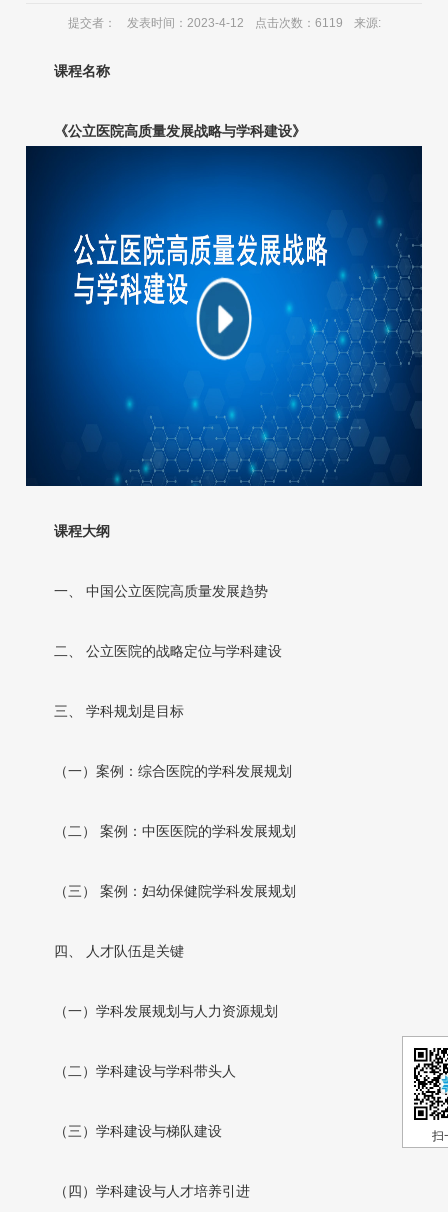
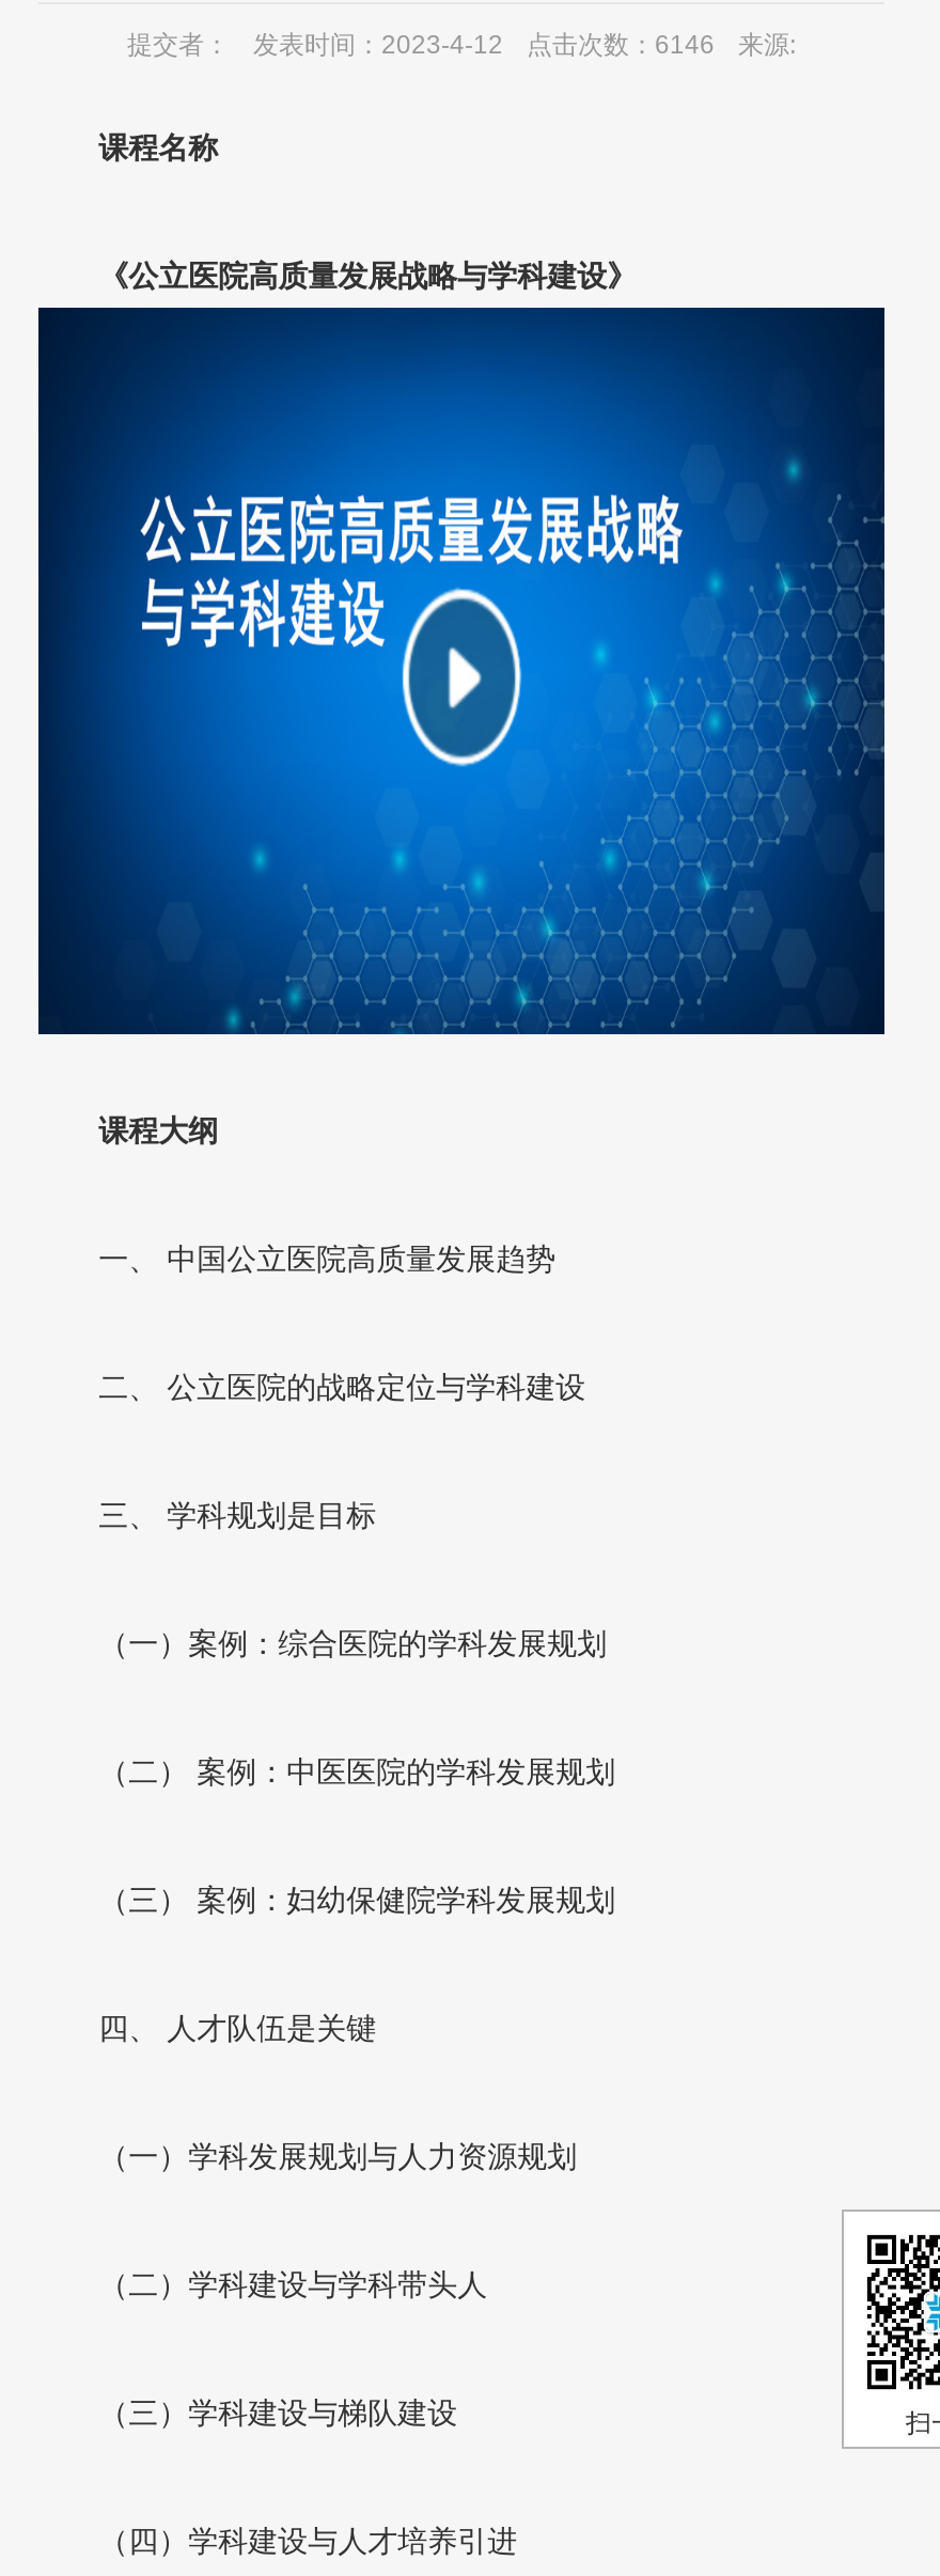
[67,16,380,30] 提交者： 发表时间：2023-4-12 点击次数：6119 来源: -> [127,31,796,61] 提交者： 发表时间：2023-4-12 点击次数：6146 来源:

